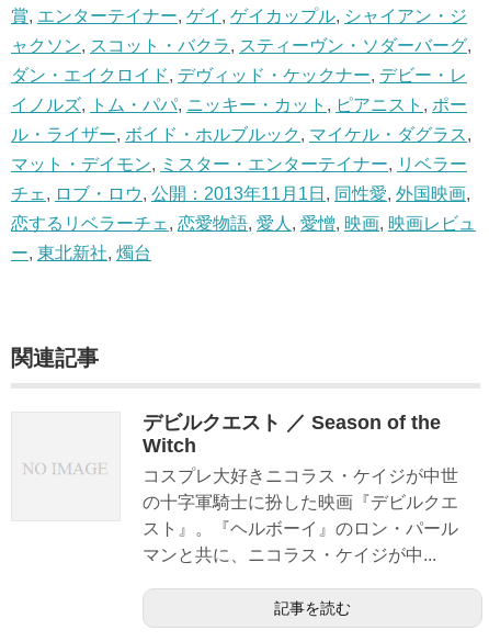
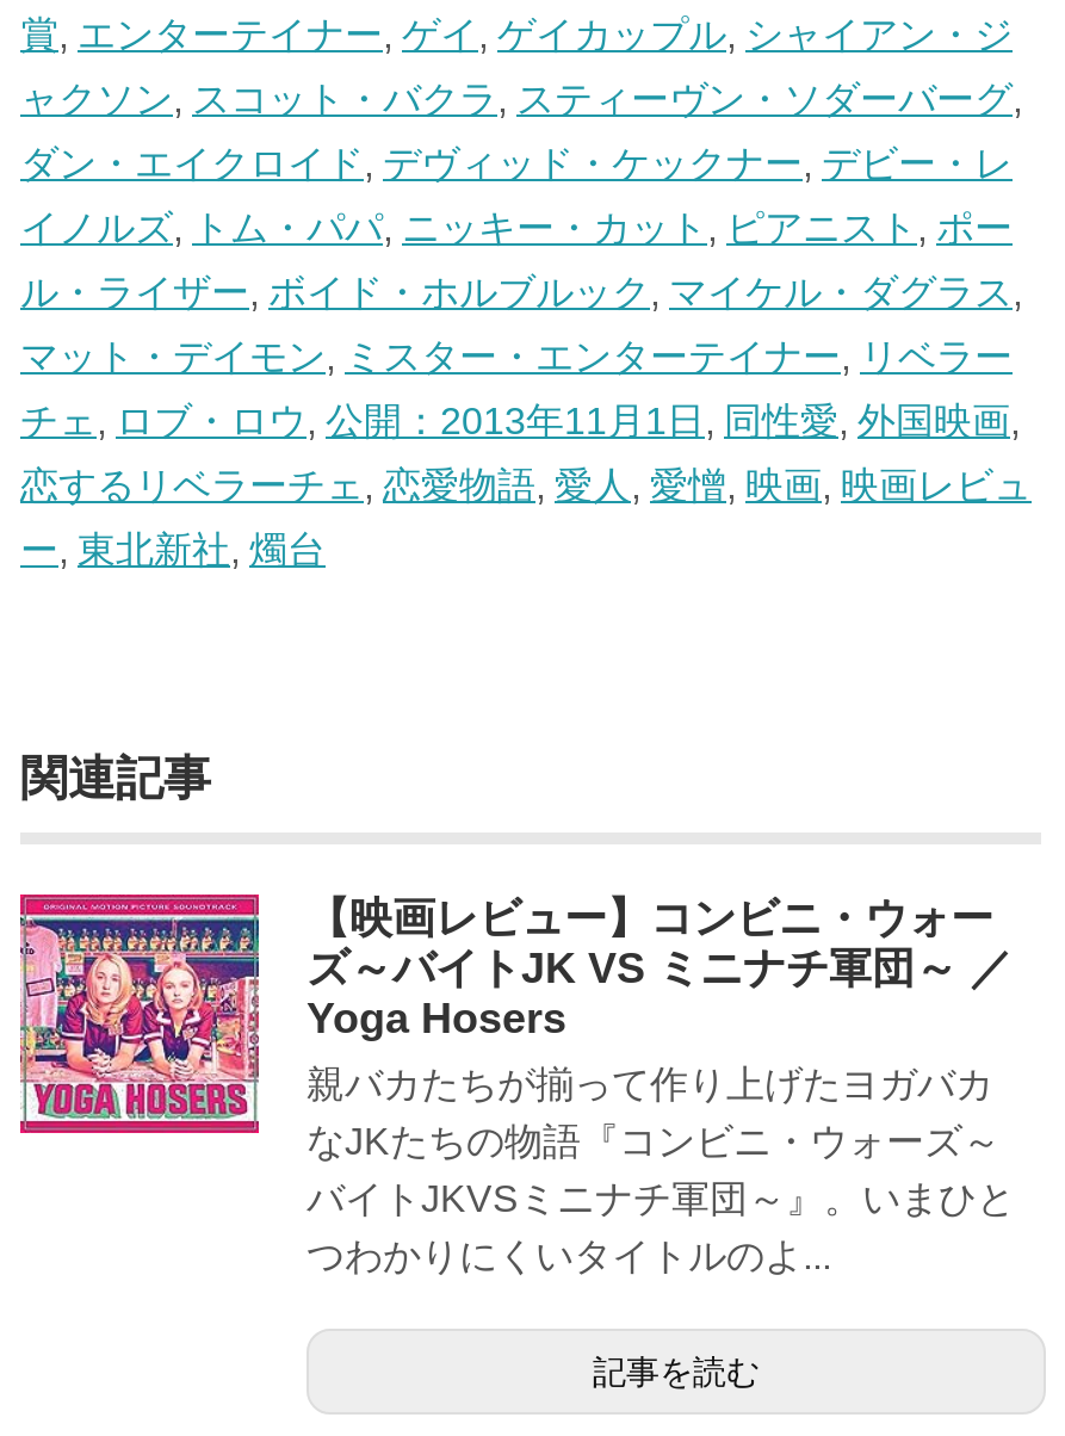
none -> [18,892,261,1135] [image]
[143,412,458,564] デビルクエスト ／ Season of the | Witch | コスプレ大好きニコラス・ケイジが中世 | の十字軍騎士に扮した映画『デビルクエ | スト』。『ヘルボーイ』のロン・パール | マンと共に、ニコラス・ケイジが中... -> [307,895,1015,1277] 【映画レビュー】コンビニ・ウォー | ズ～バイトJK VS ミニナチ軍団～ ／ | Yoga Hosers | 親バカたちが揃って作り上げたヨガバカ | なJKたちの物語『コンビニ・ウォーズ～ | バイトJKVSミニナチ軍団～』。いまひと | つわかりにくいタイトルのよ...

